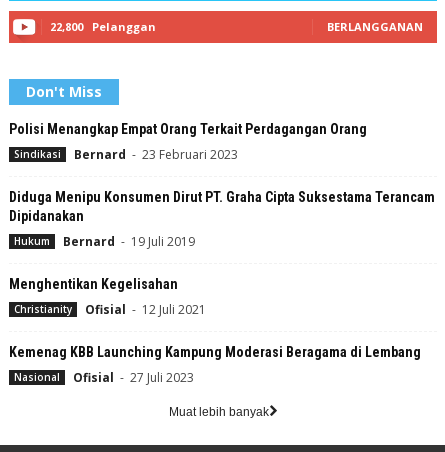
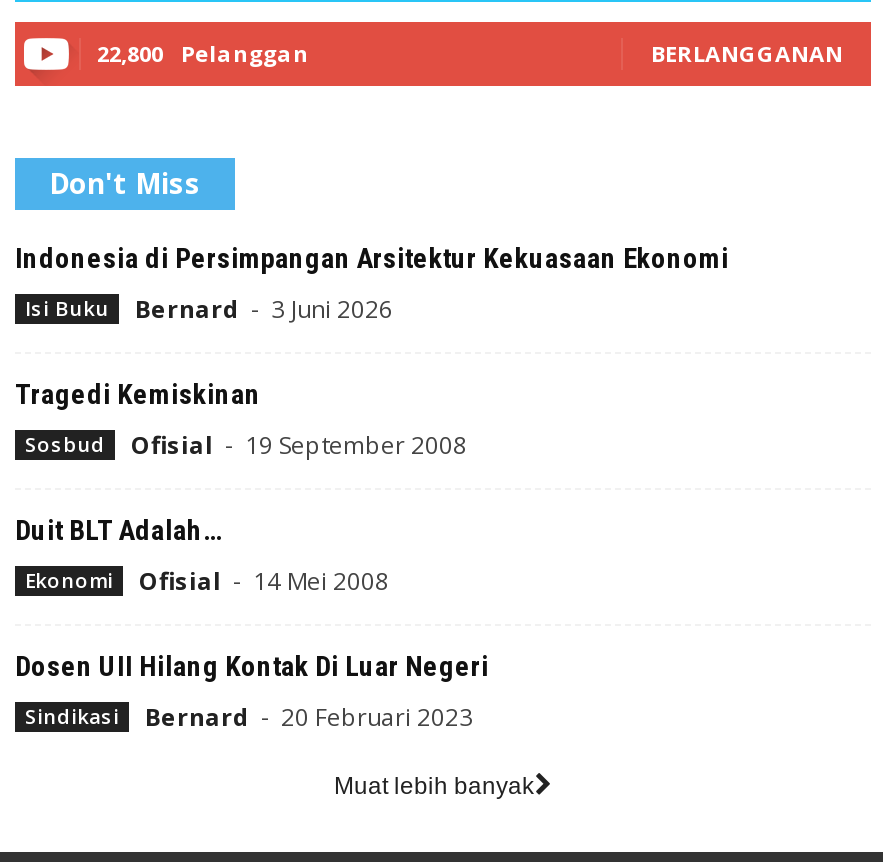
[9,121,367,137] Polisi Menangkap Empat Orang Terkait Perdagangan Orang -> [15,242,729,682] Indonesia di Persimpangan Arsitektur Kekuasaan Ekonomi | Isi Buku | Bernard - 3 Juni 2026 | Tragedi Kemiskinan | Sosbud | Ofisial - 19 September 2008 | Duit BLT Adalah… | Ekonomi | Ofisial - 14 Mei 2008 | Dosen UII Hilang Kontak Di Luar Negeri
[9,146,435,386] Bernard - 23 Februari 2023 | Diduga Menipu Konsumen Dirut PT. Graha Cipta Suksestama Terancam | Dipidanakan | Hukum | Bernard - 19 Juli 2019 | Menghentikan Kegelisahan | Christianity | Ofisial - 12 Juli 2021 | Kemenag KBB Launching Kampung Moderasi Beragama di Lembang | Nasional | Ofisial - 27 Juli 2023 -> [145,700,473,734] Bernard - 20 Februari 2023
moved [14,147,61,161] -> [25,702,119,730]: Sindikasi

